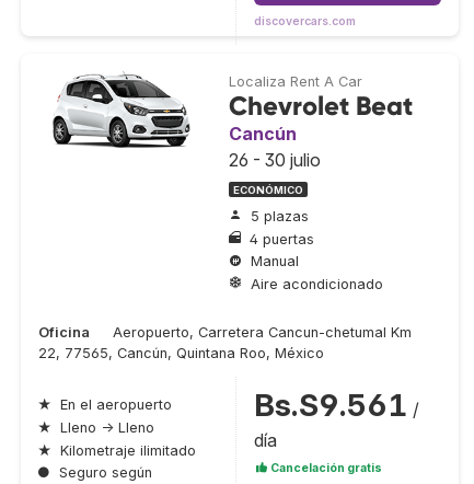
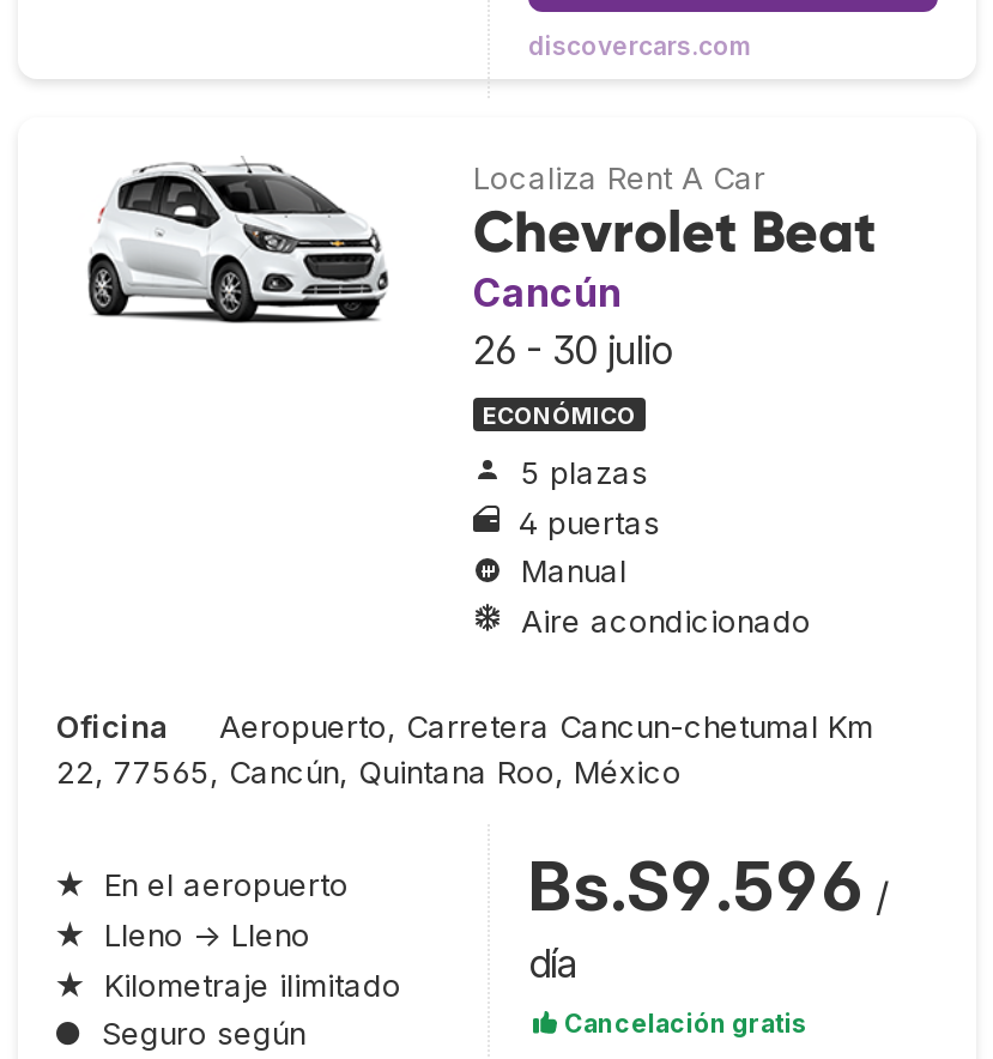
[254,387,419,424] Bs.S9.561 / -> [528,847,890,928] Bs.S9.596 /

